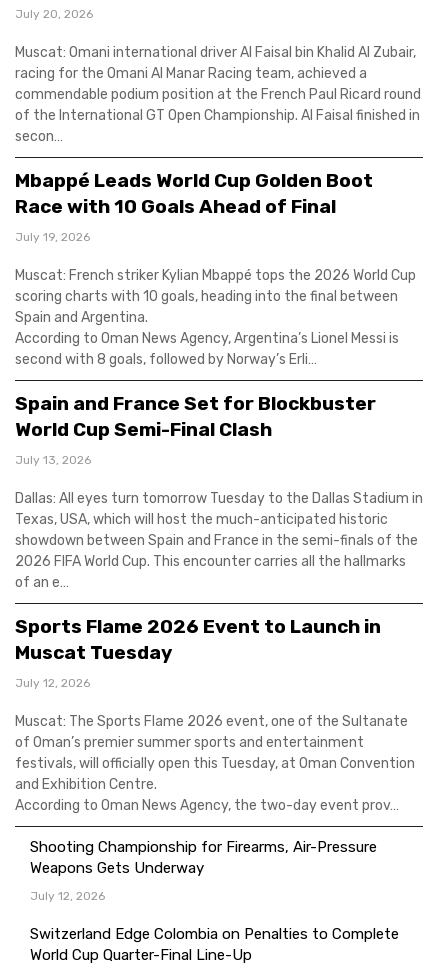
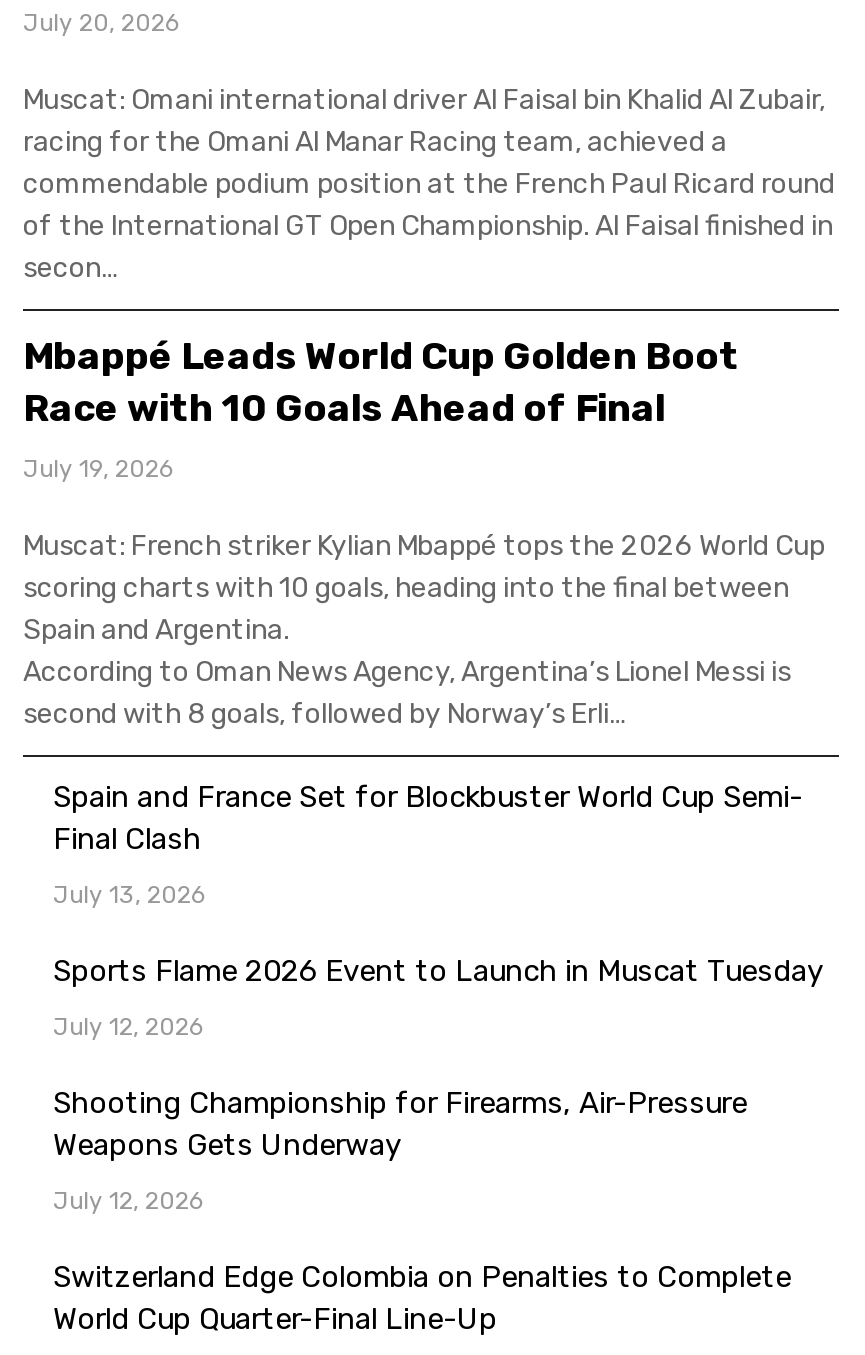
[15,490,423,664] Dallas: All eyes turn tomorrow Tuesday to the Dallas Stadium in | Texas, USA, which will host the much-anticipated historic | showdown between Spain and France in the semi-finals of the | 2026 FIFA World Cup. This encounter carries all the hallmarks | of an e… | Sports Flame 2026 Event to Launch in | Muscat Tuesday -> [53,953,823,989] Sports Flame 2026 Event to Launch in Muscat Tuesday
[15,713,415,814] Muscat: The Sports Flame 2026 event, one of the Sultanate | of Oman’s premier summer sports and entertainment | festivals, will officially open this Tuesday, at Oman Convention | and Exhibition Centre. | According to Oman News Agency, the two-day event prov… -> none

